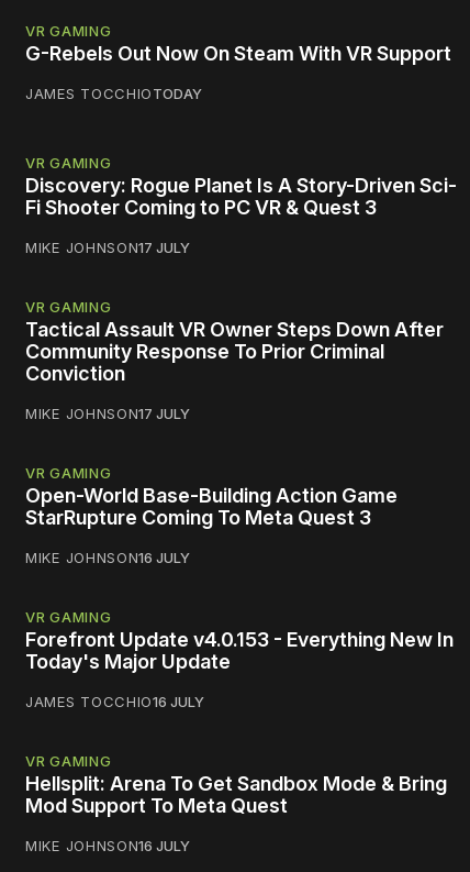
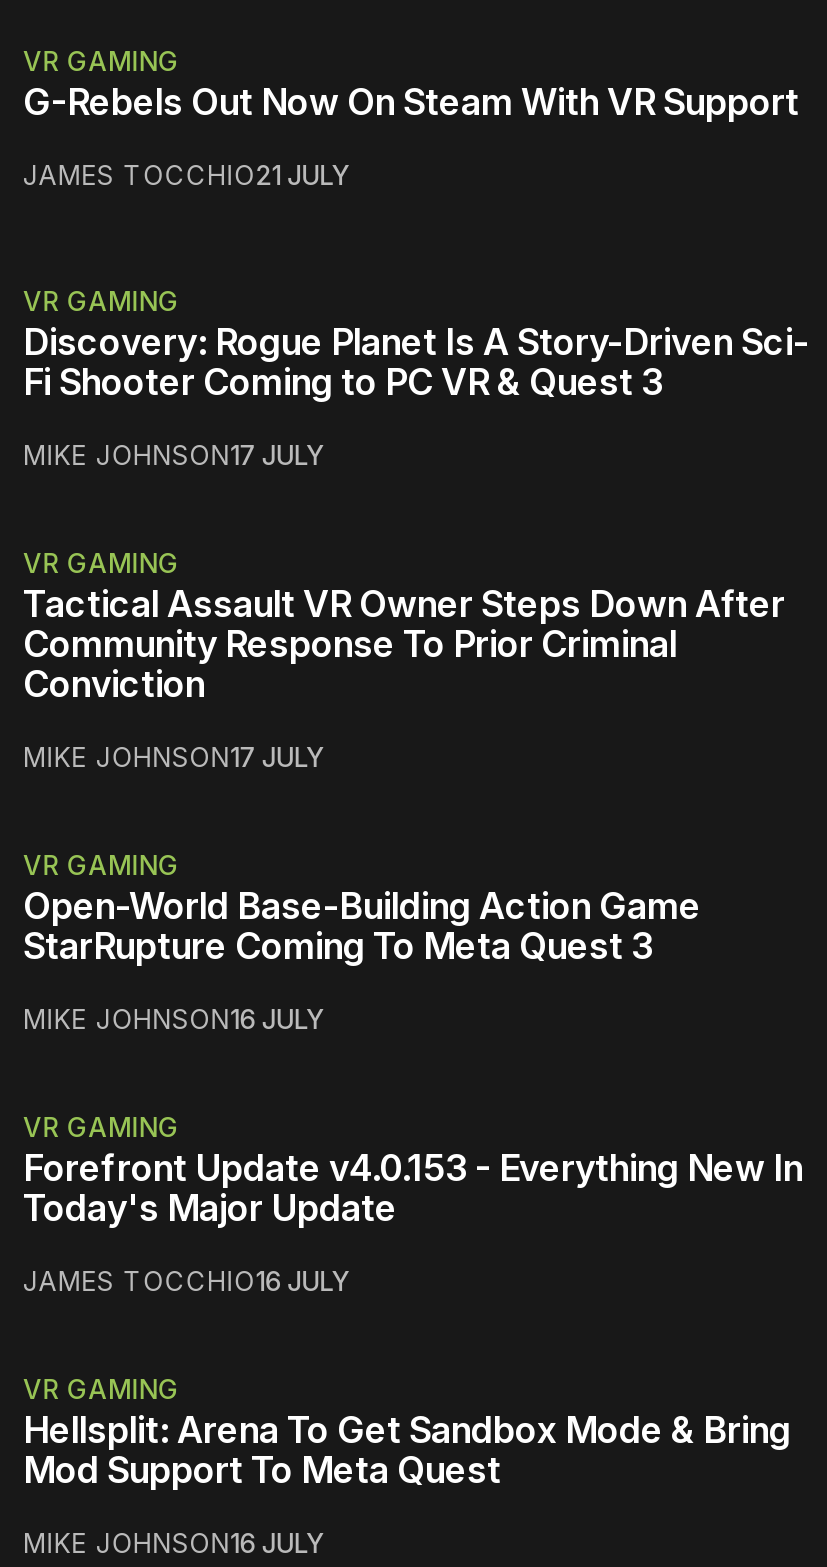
[25,84,202,102] JAMES TOCCHIOTODAY -> [23,158,349,190] JAMES TOCCHIO21 JULY

